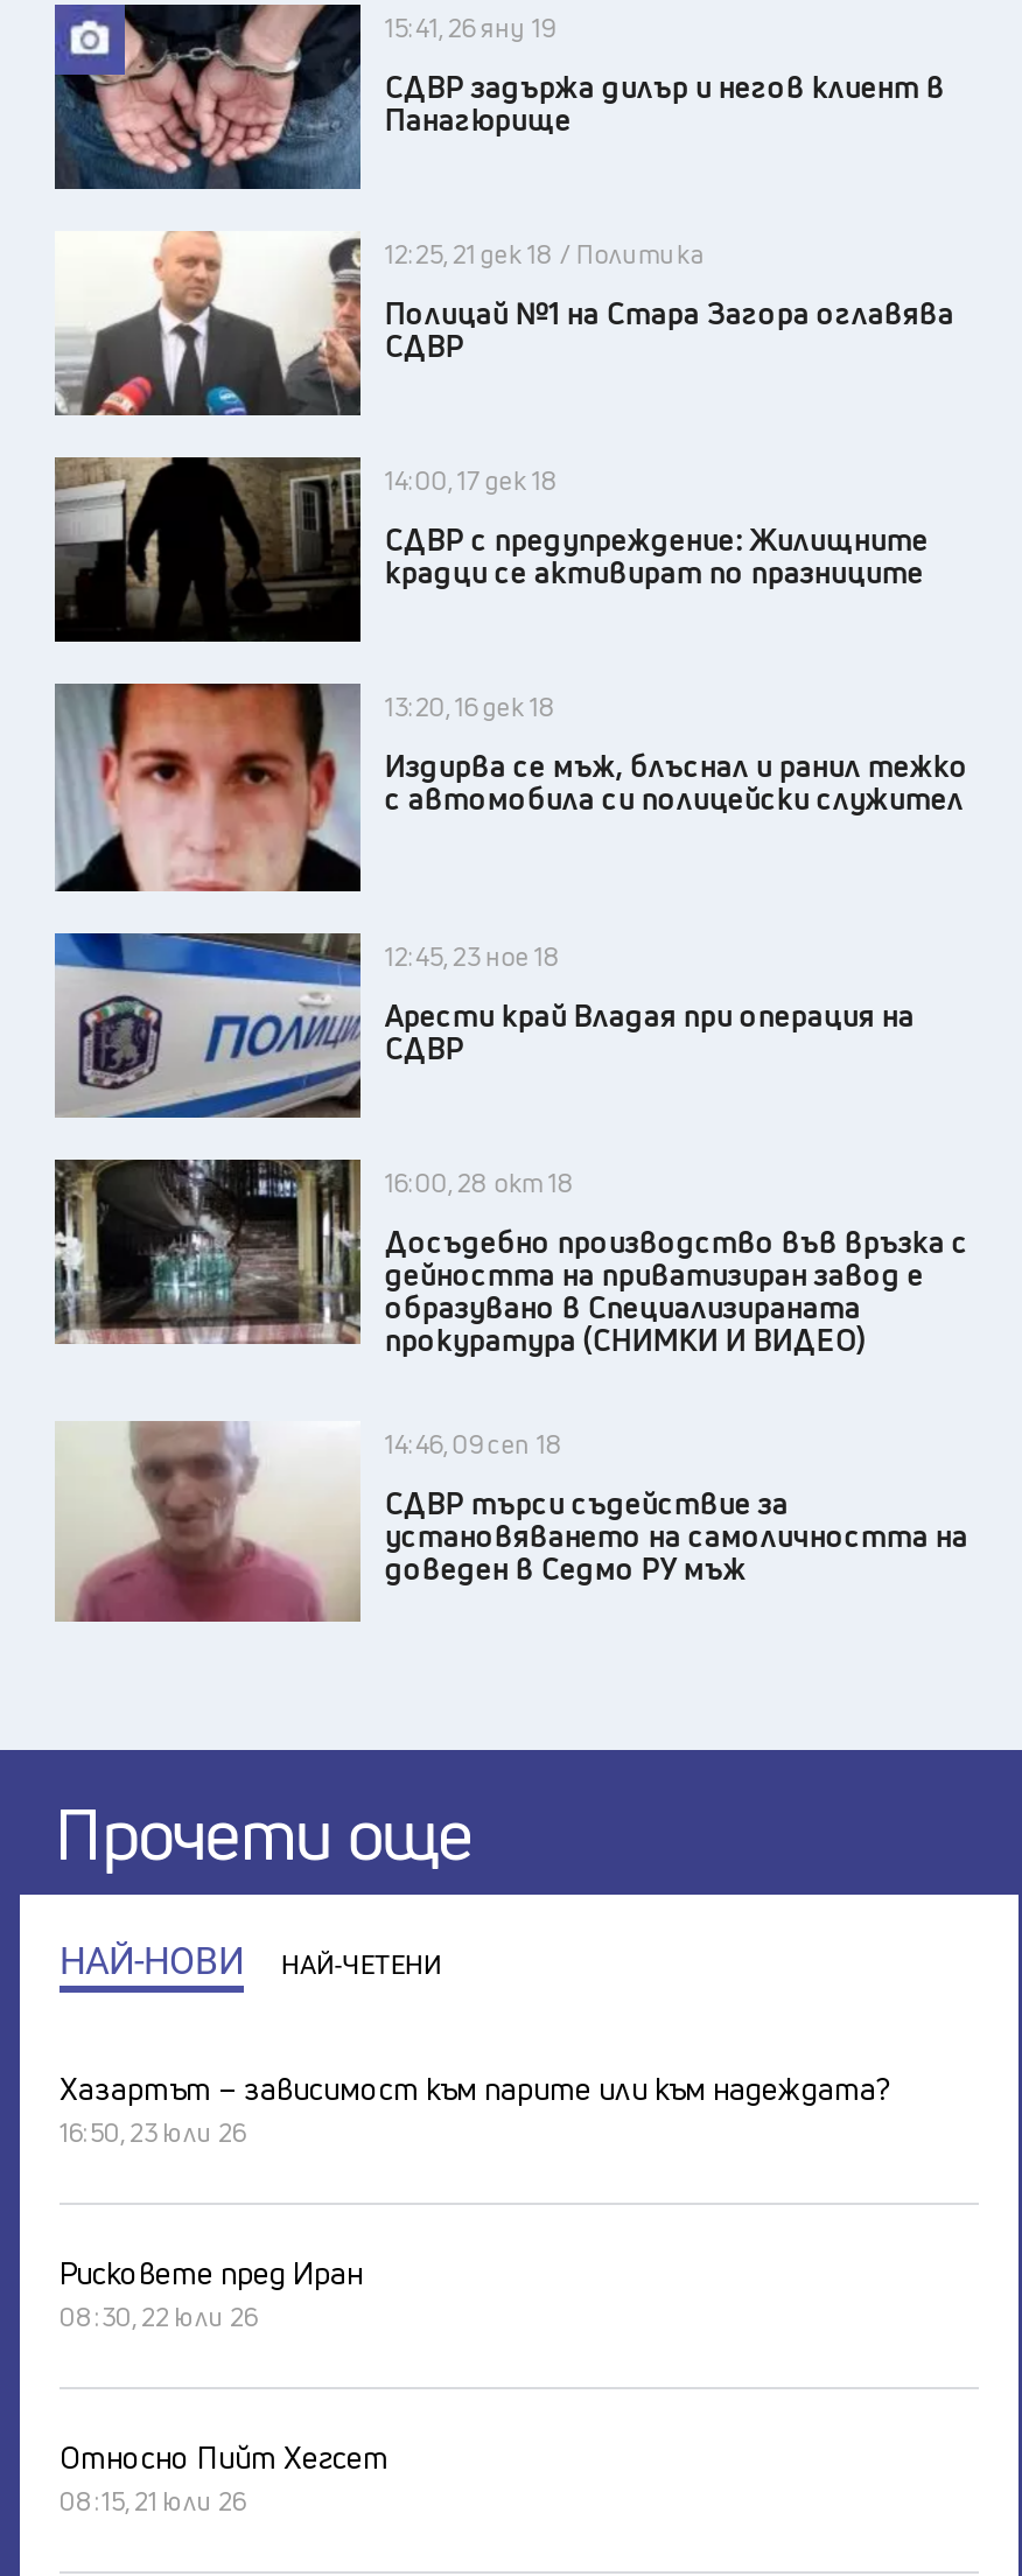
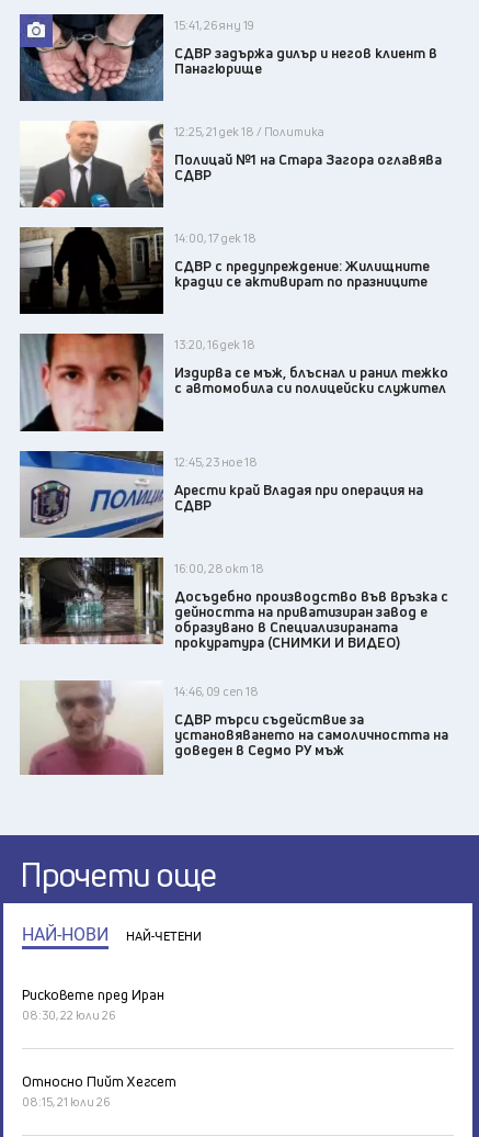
[60,2066,888,2148] Хазартът – зависимост към парите или към надеждата? | 16:50, 23 юли 26 -> none

